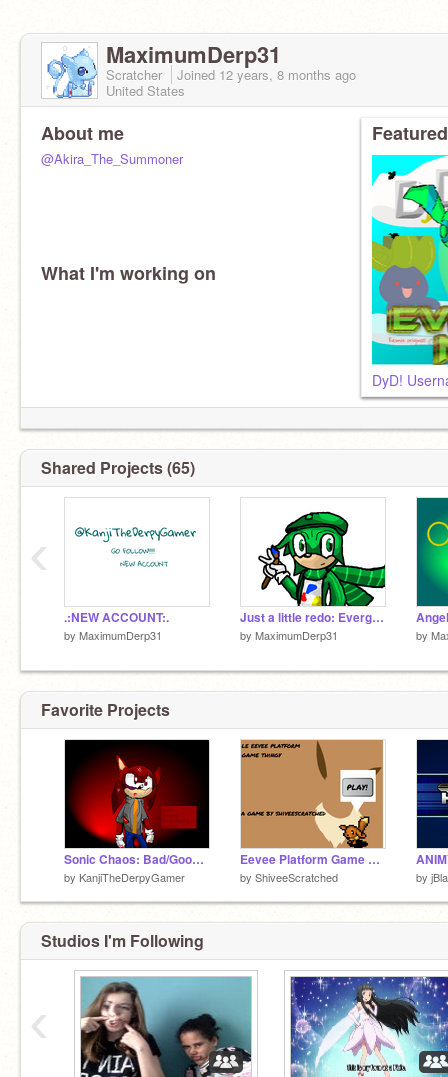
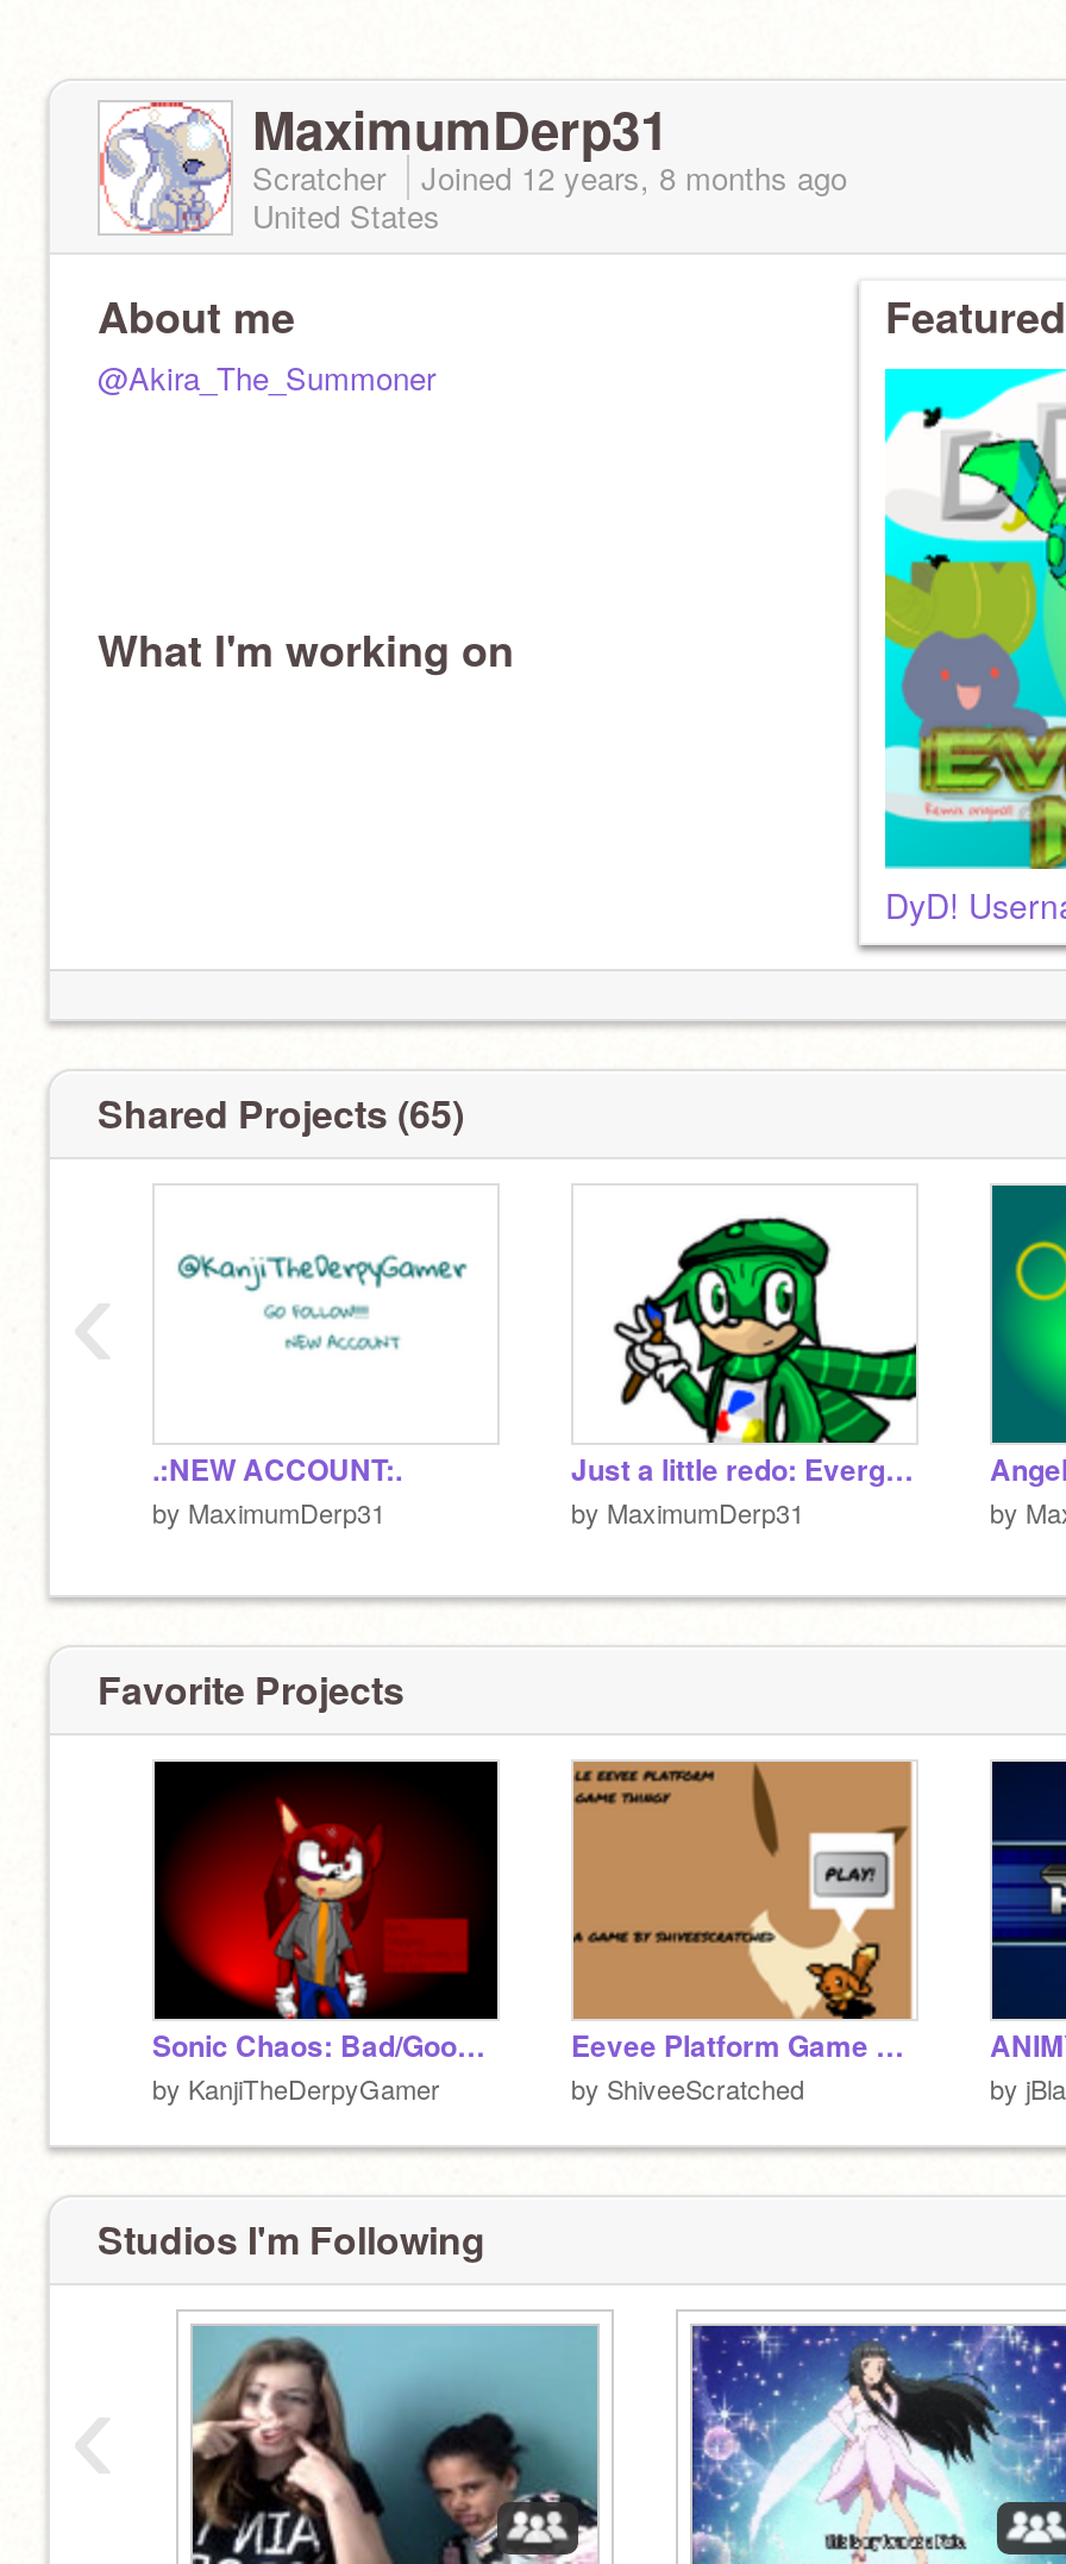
[42,43,97,99] [image] -> [98,100,233,233] [image]

